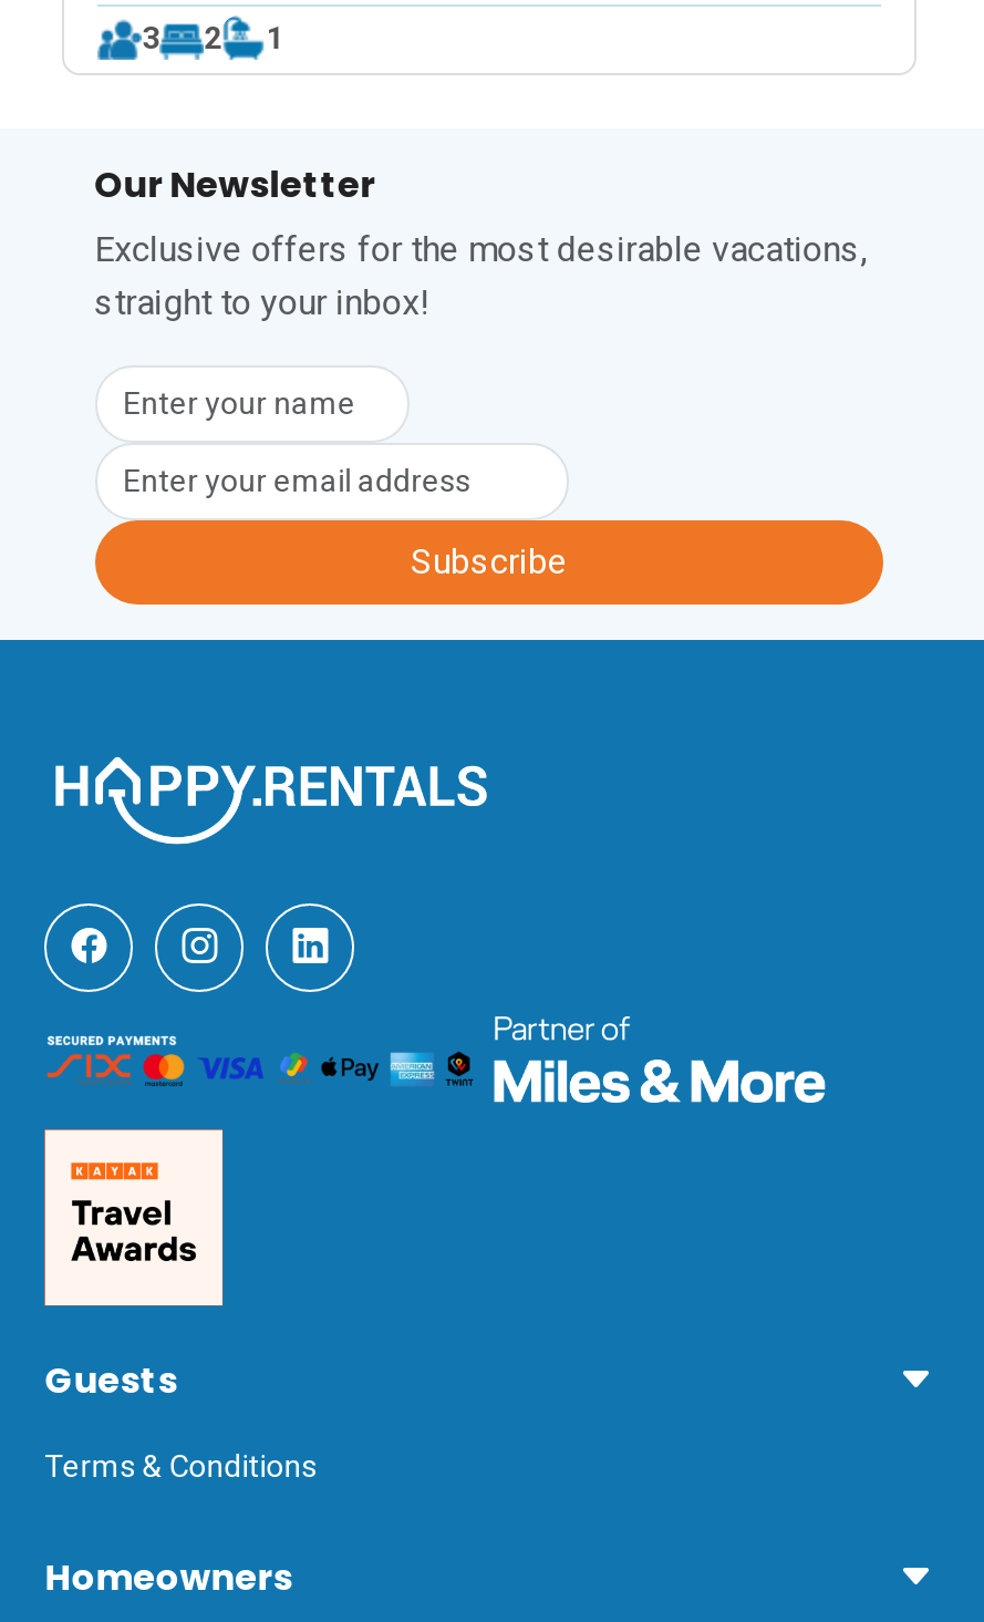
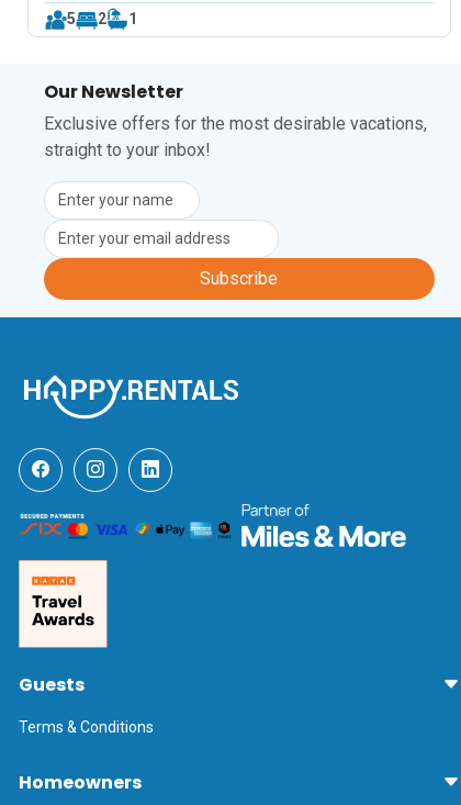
[142,19,284,55] 3 2 1 -> [67,10,137,27] 5 2 1

